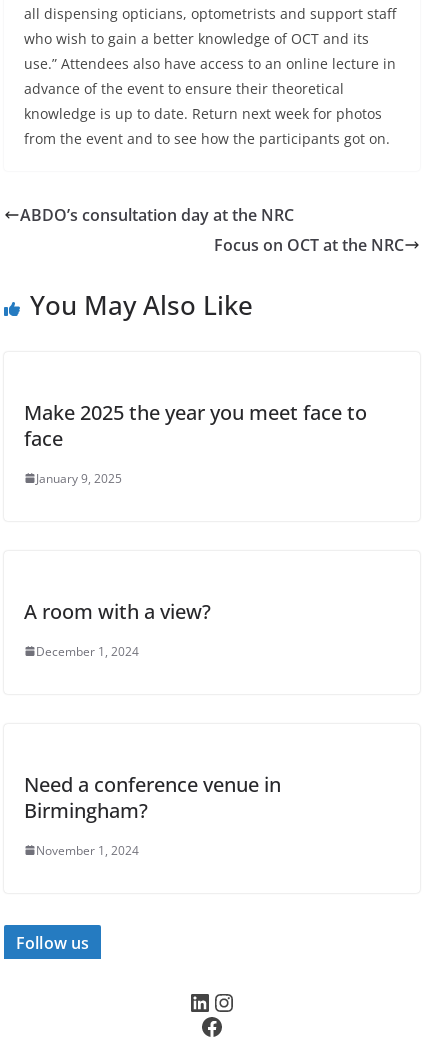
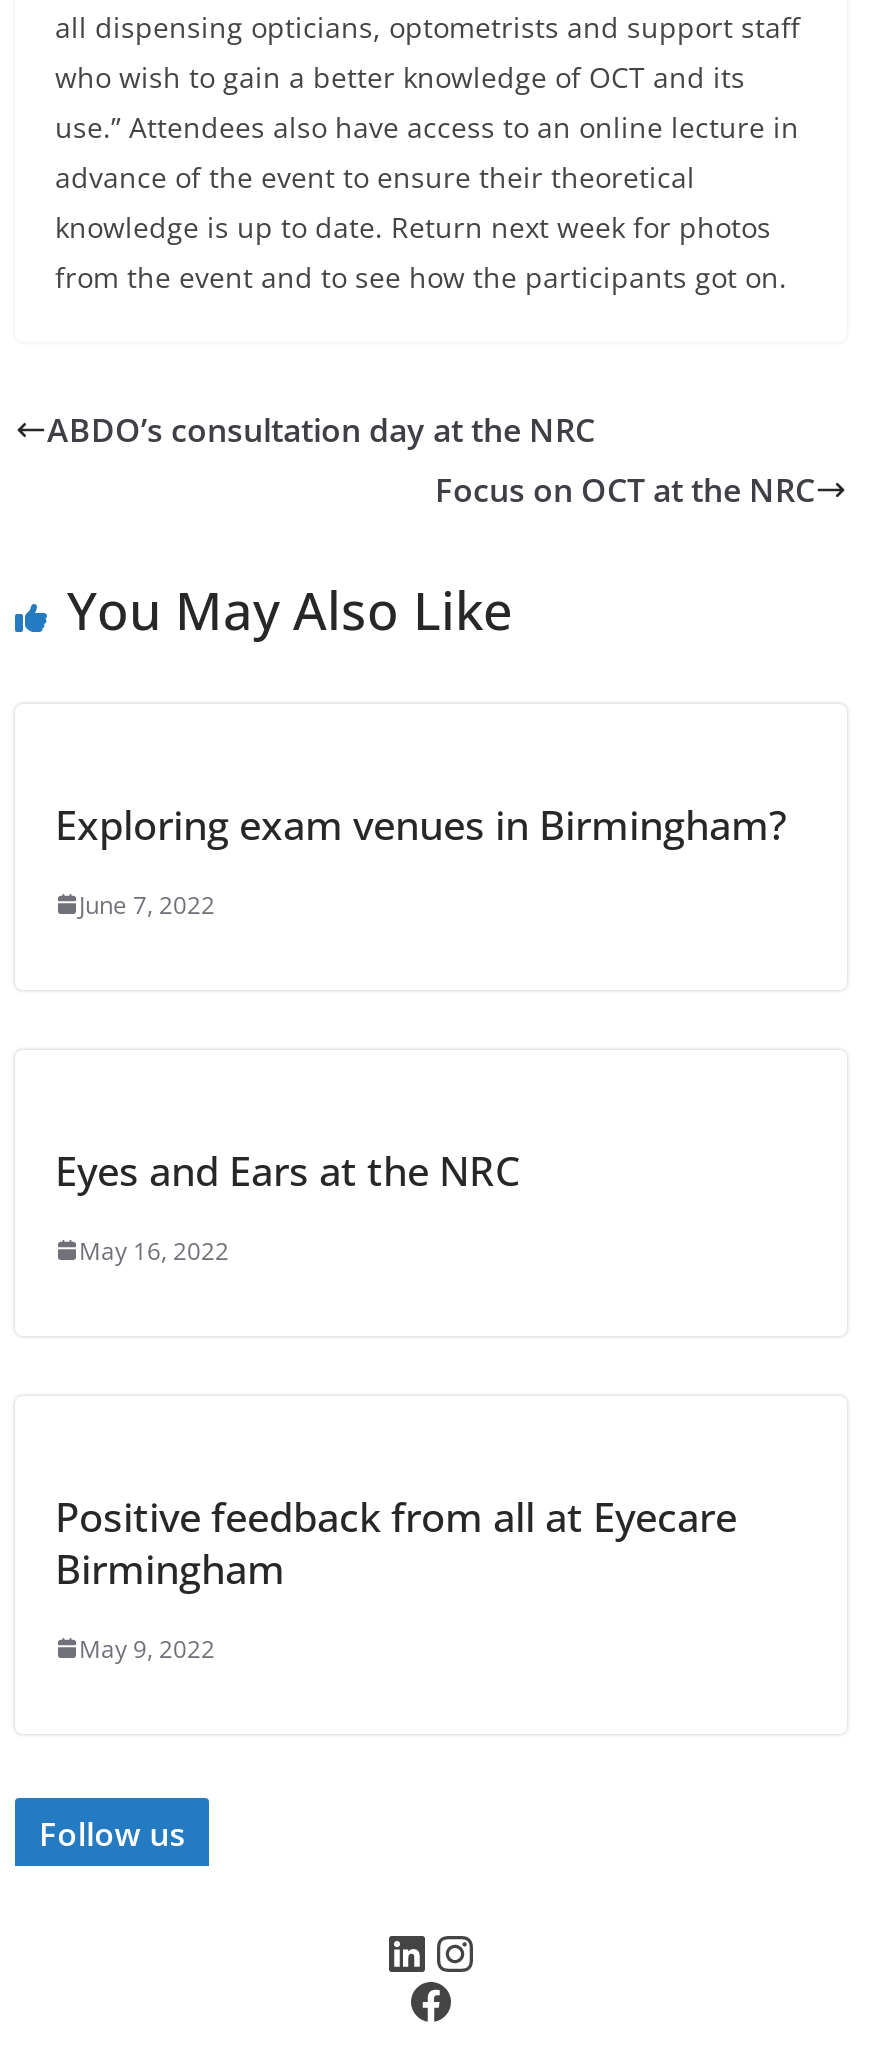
[24,398,367,451] Make 2025 the year you meet face to | face -> [55,797,787,851] Exploring exam venues in Birmingham?
[36,469,122,486] January 9, 2025 -> [79,887,215,921] June 7, 2022
[24,597,211,624] A room with a view? -> [55,1143,521,1197] Eyes and Ears at the NRC
[36,642,139,659] December 1, 2024 -> [79,1233,229,1267] May 16, 2022
[24,770,281,823] Need a conference venue in | Birmingham? -> [55,1489,737,1595] Positive feedback from all at Eyecare | Birmingham
[36,841,139,858] November 1, 2024 -> [79,1631,215,1665] May 9, 2022

